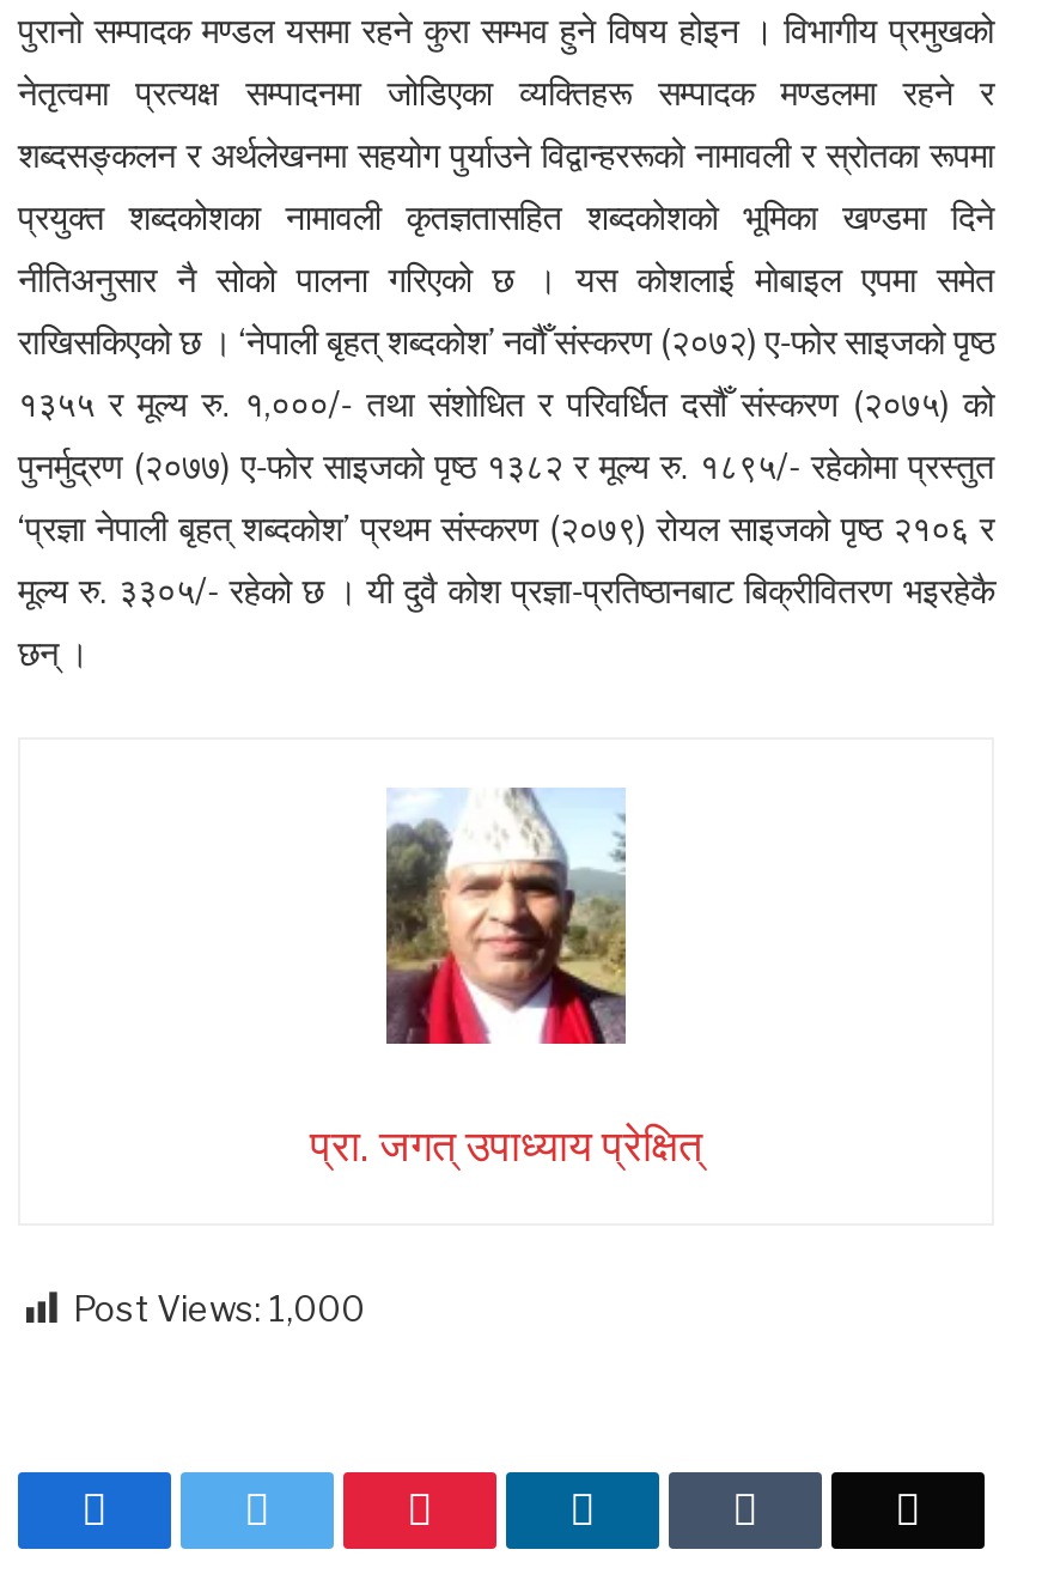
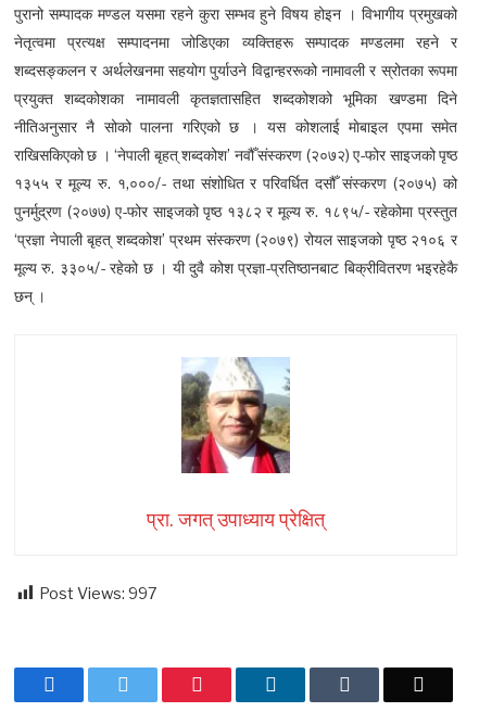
[73,1287,365,1330] Post Views: 1,000 -> [39,584,157,603] Post Views: 997

